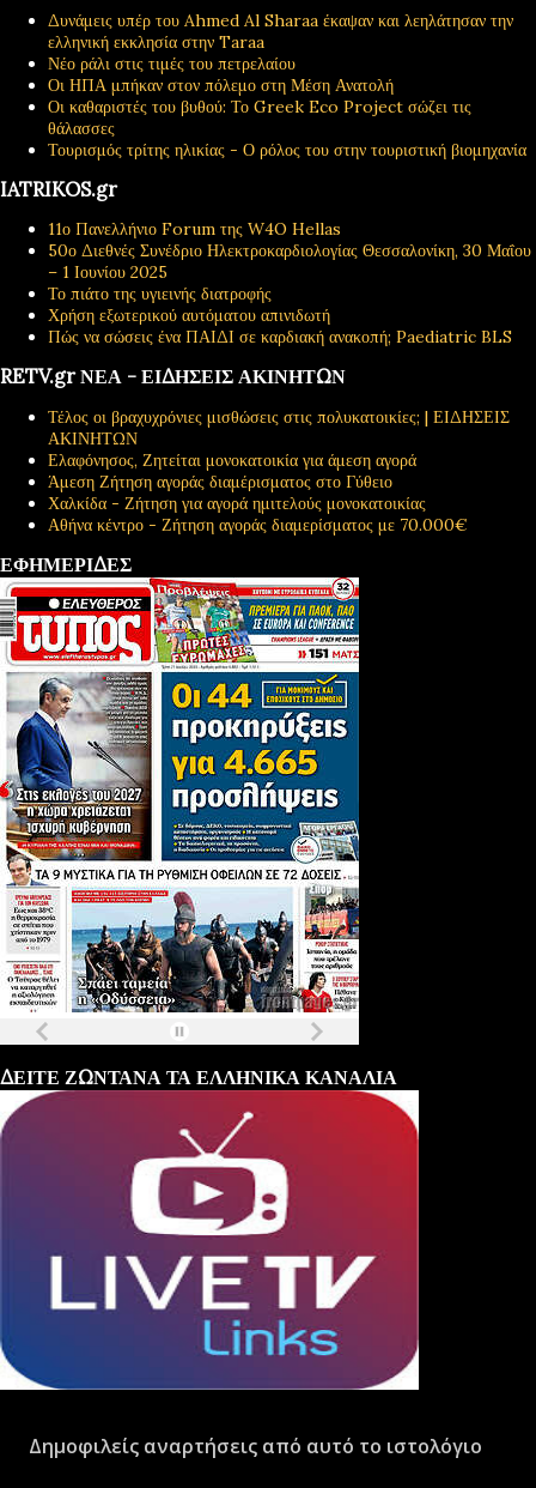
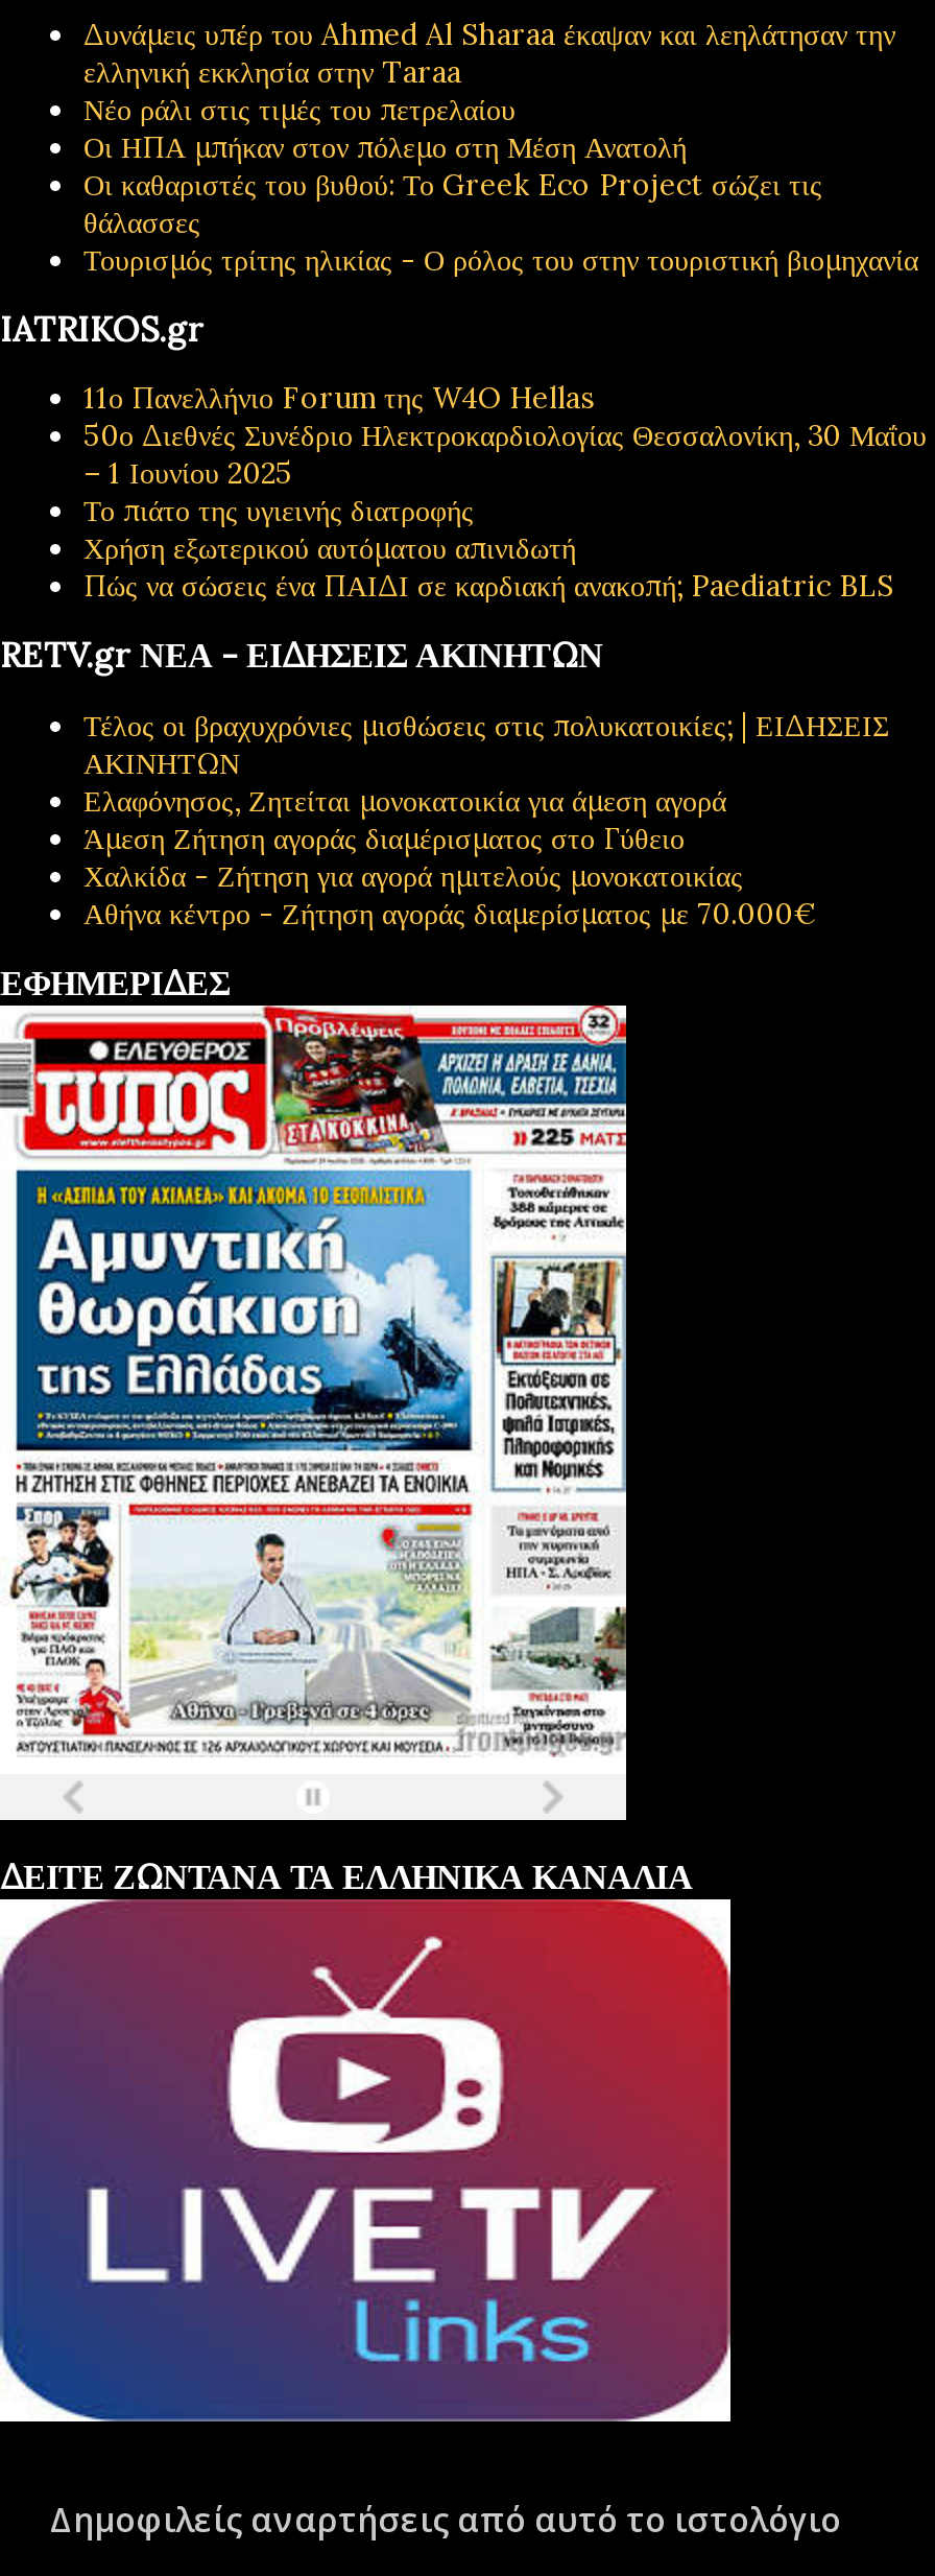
[4,580,360,1014] [image] -> [6,1008,628,1764] [image]

